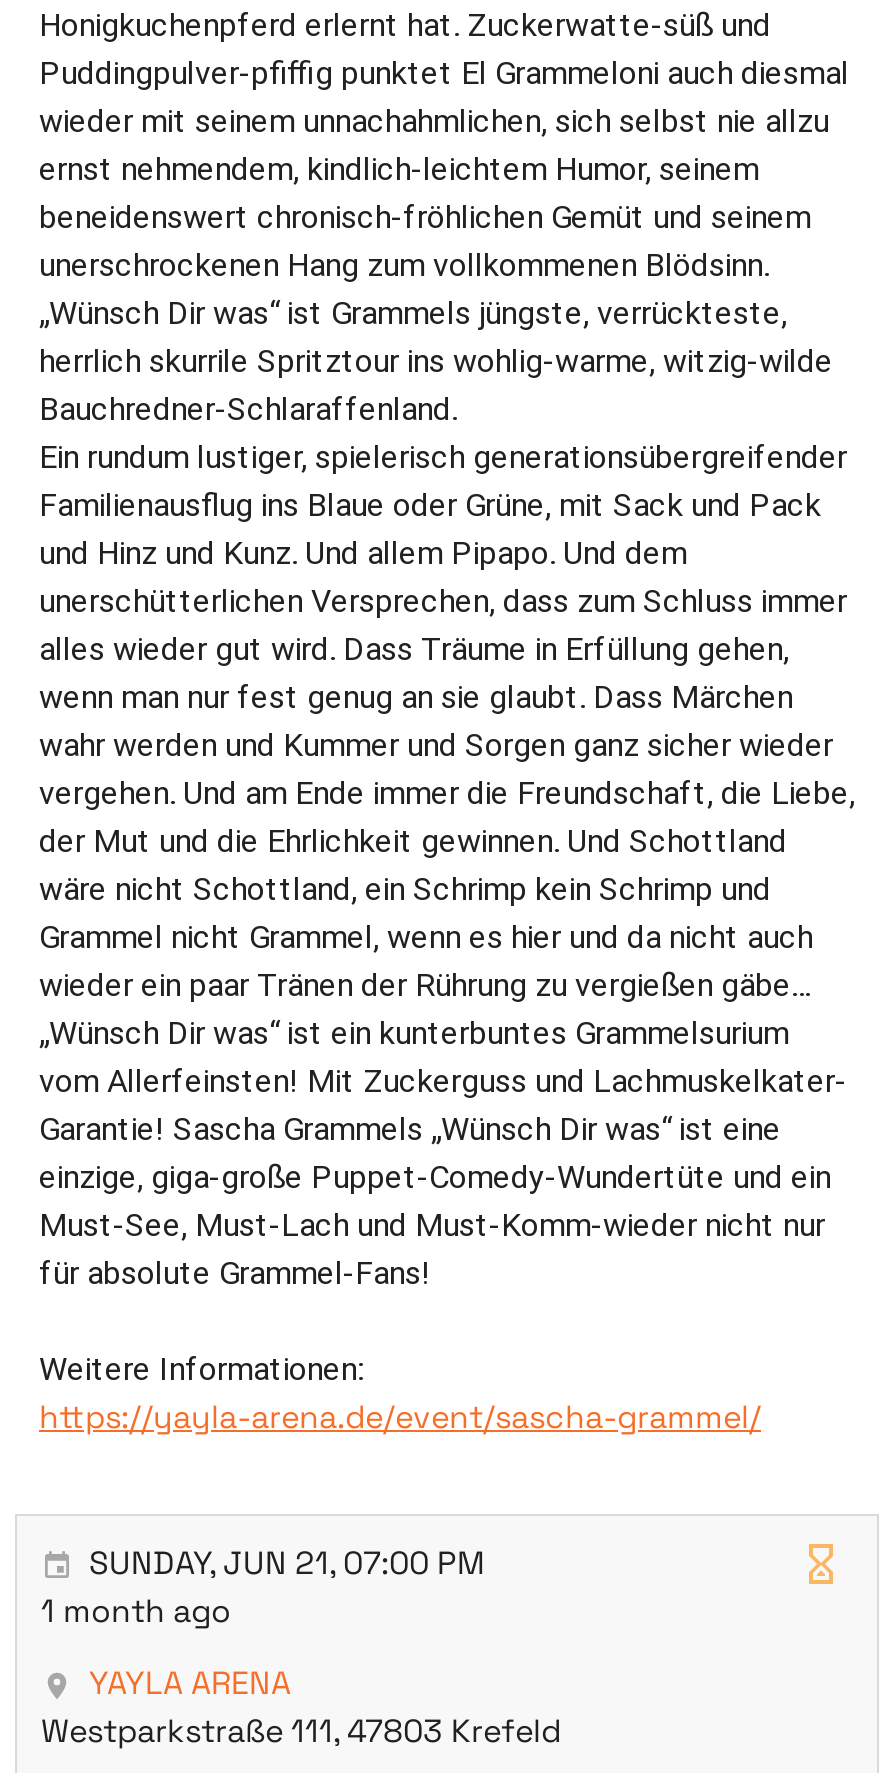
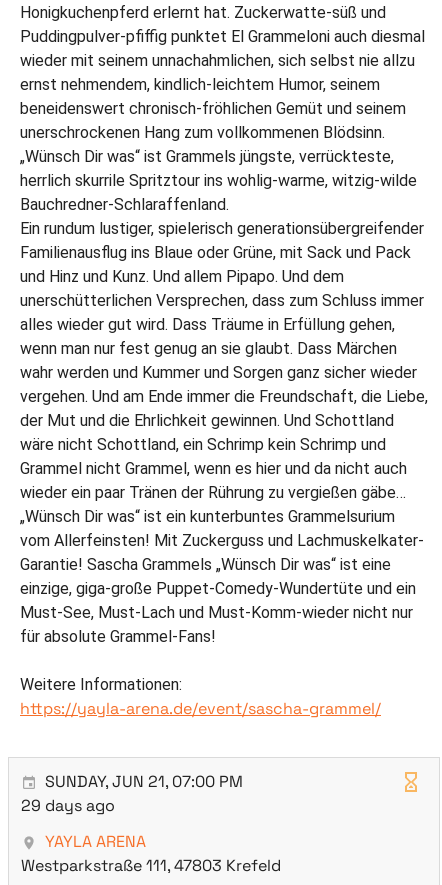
[41,1590,231,1632] 1 month ago -> [21,795,115,816] 29 days ago

